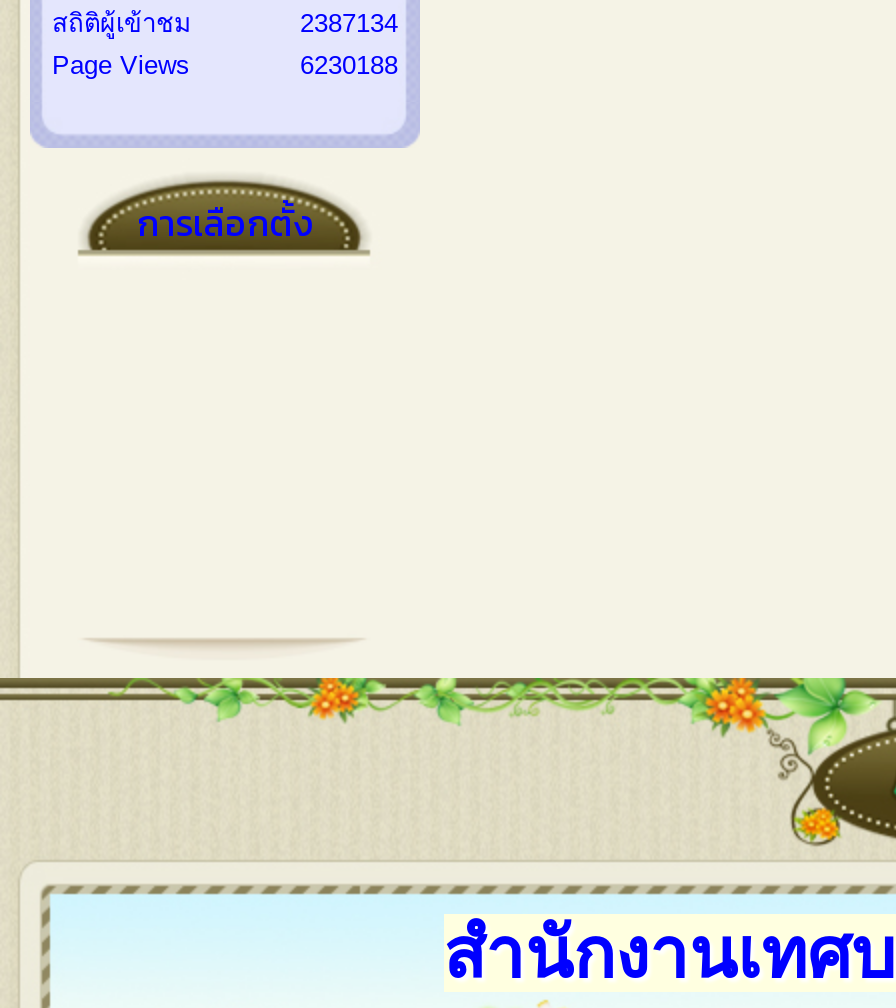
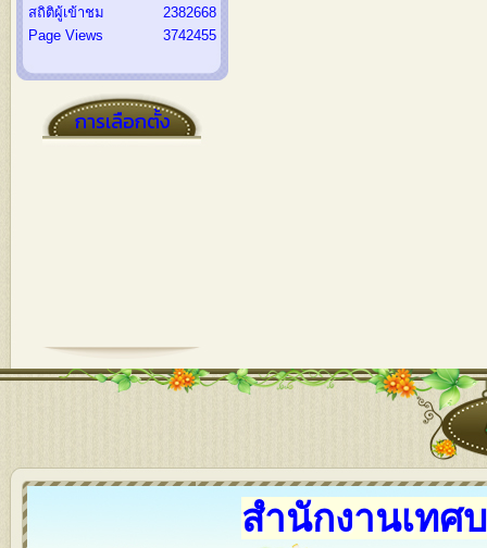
[300,9,398,39] 2387134 -> [163,5,216,21] 2382668
[300,51,398,81] 6230188 -> [163,28,216,44] 3742455

